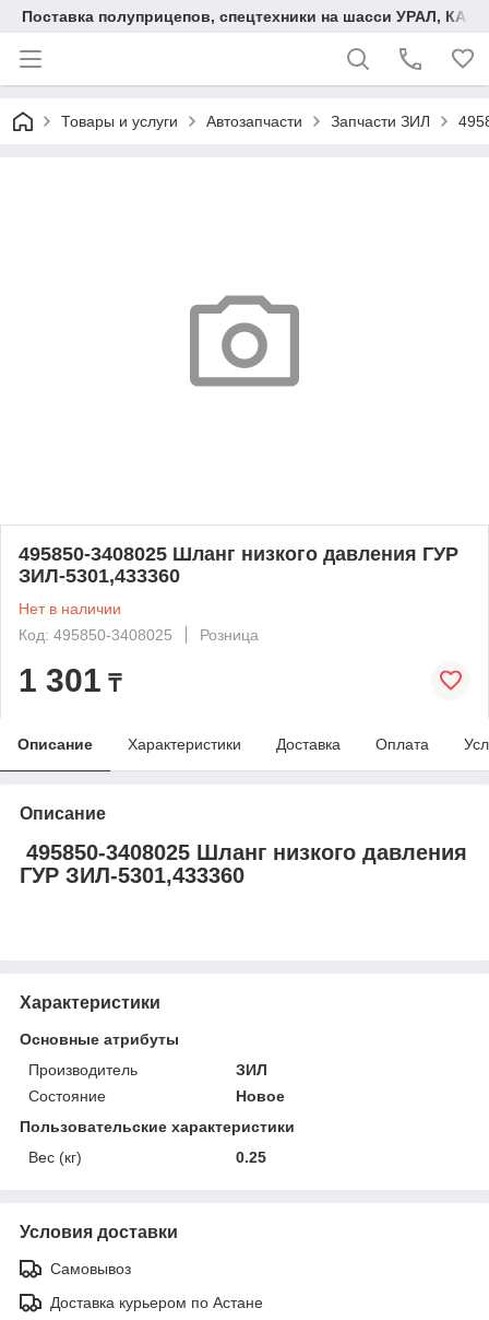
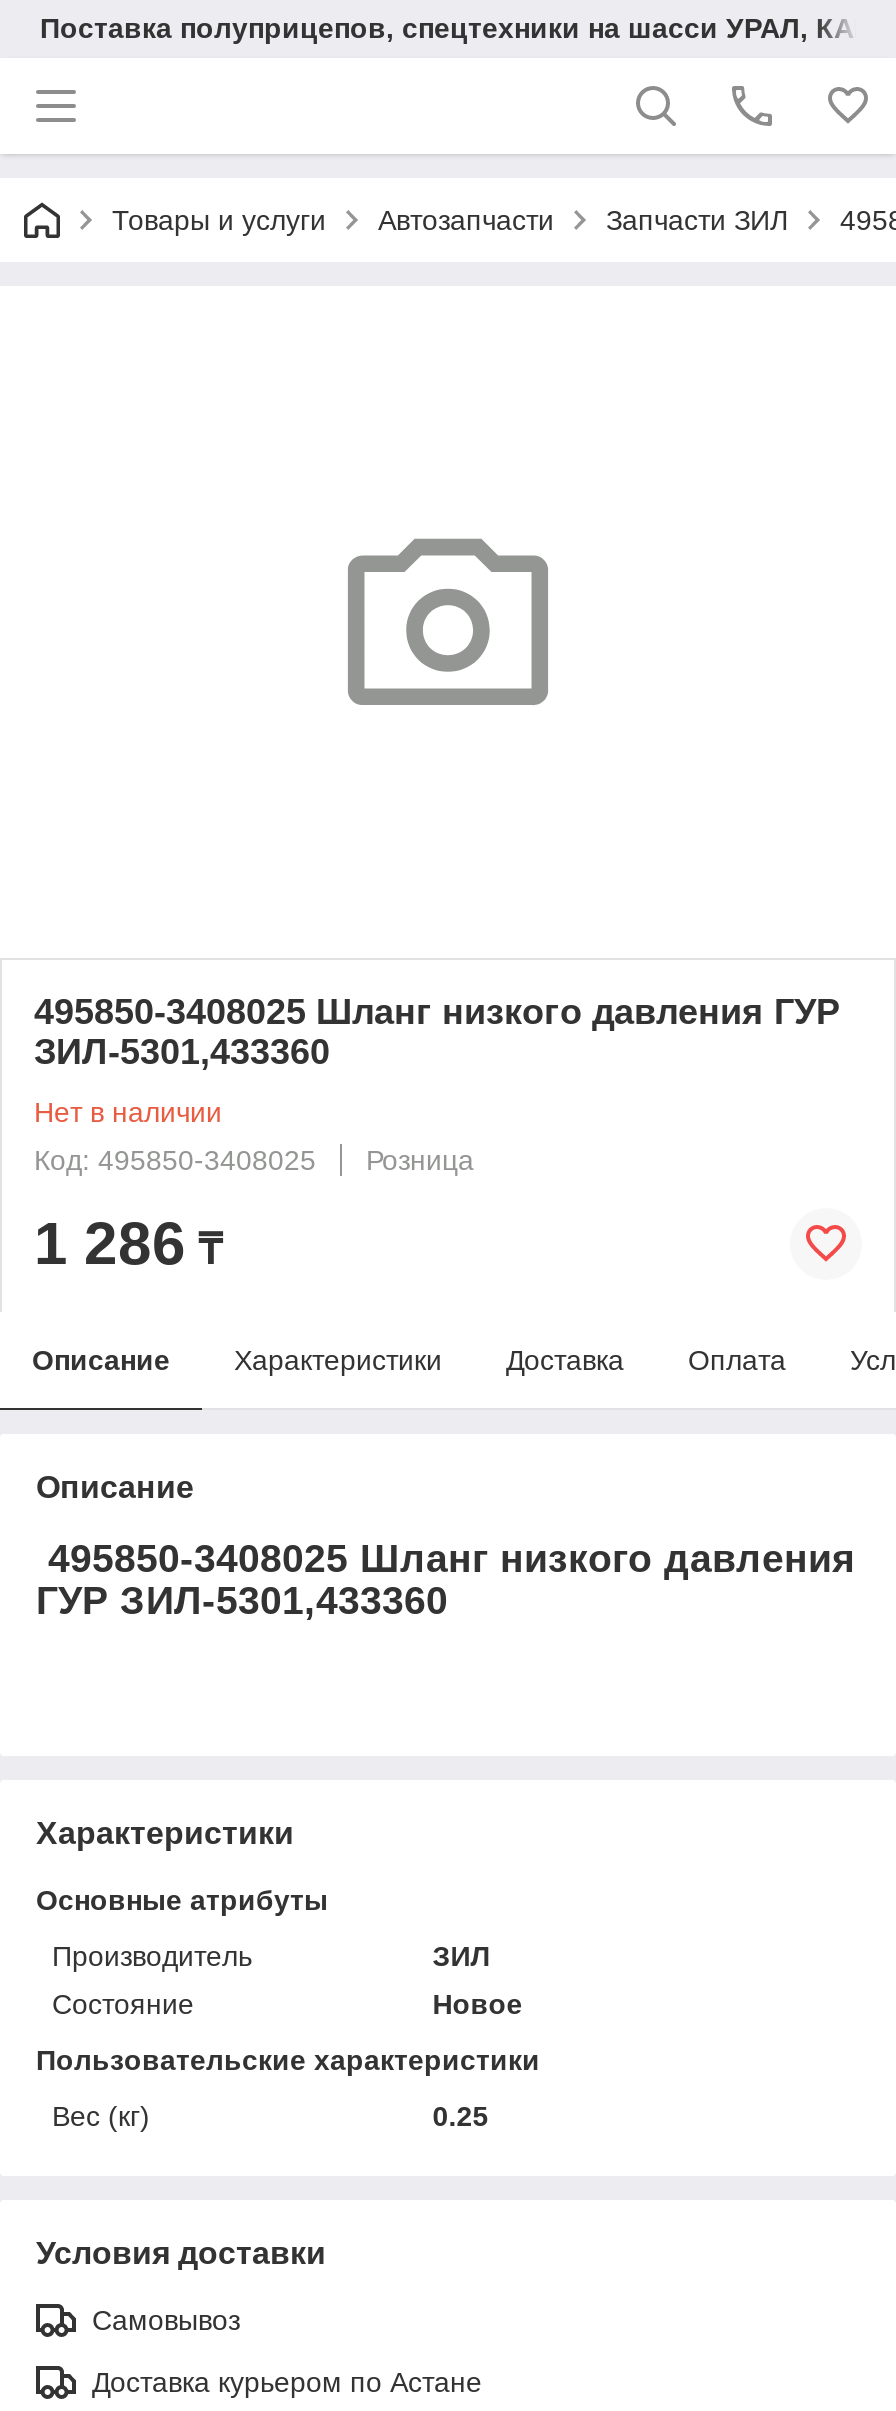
[19,662,121,698] 1 301 ₸ -> [34,1210,222,1276] 1 286 ₸

